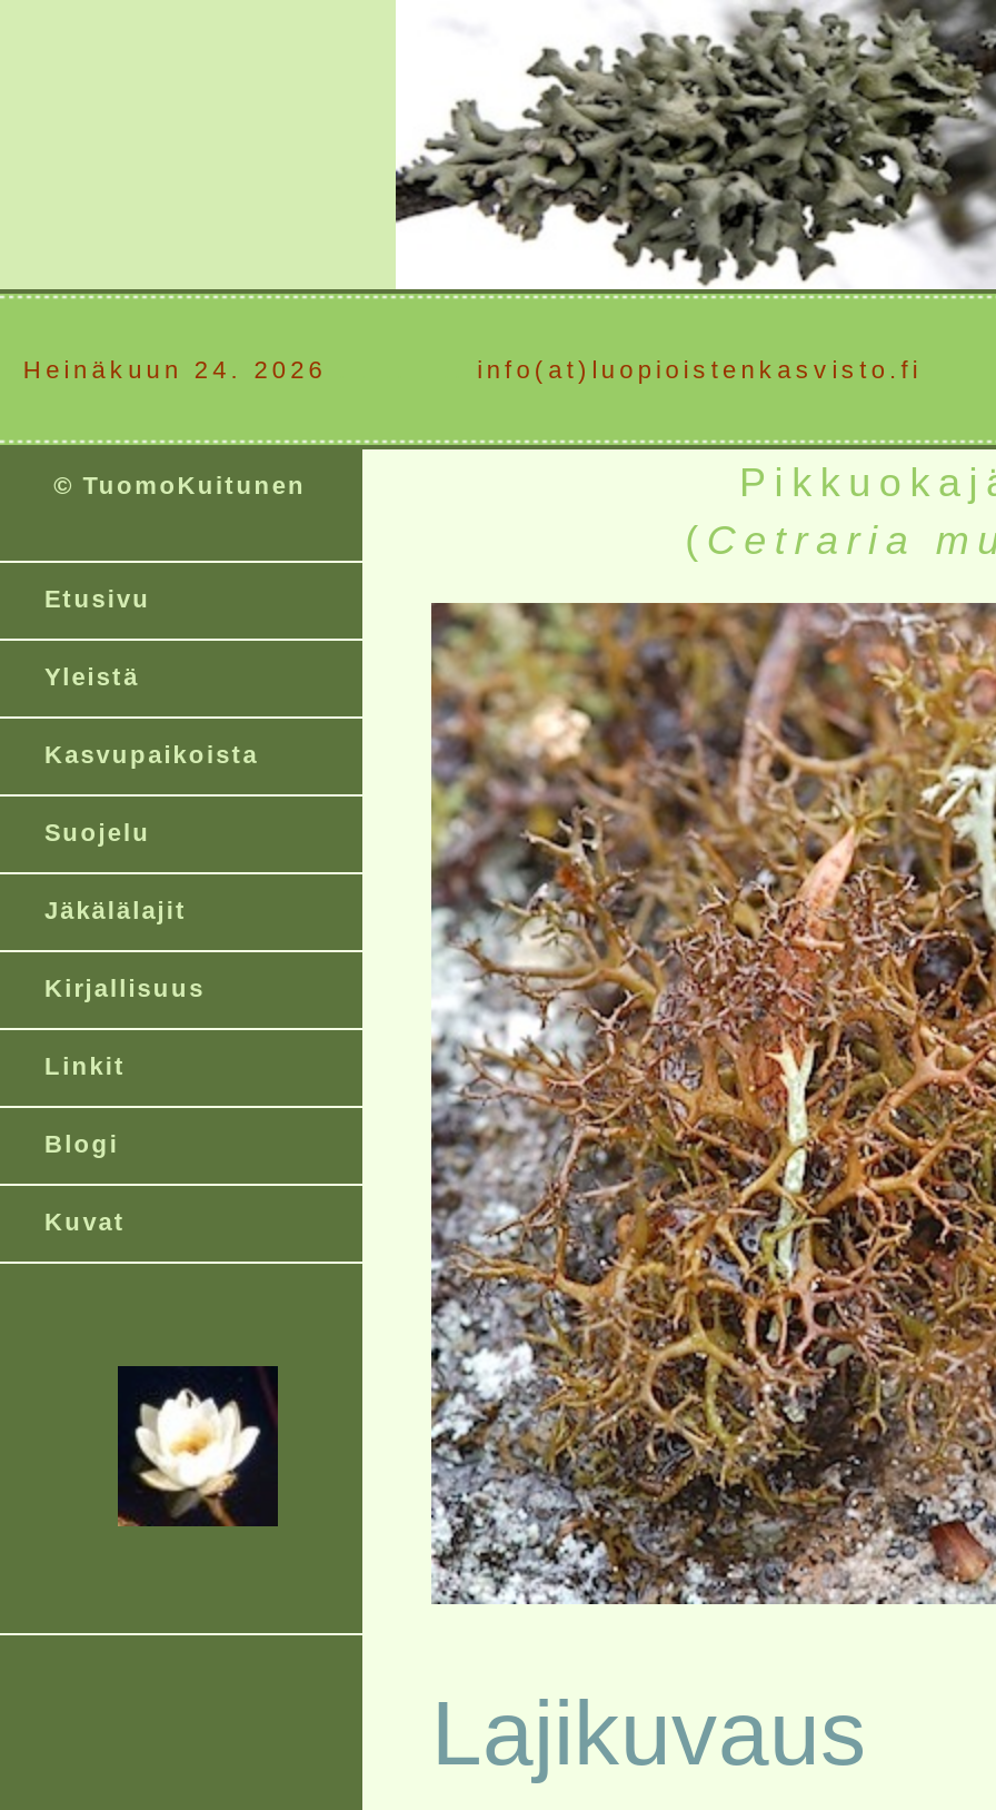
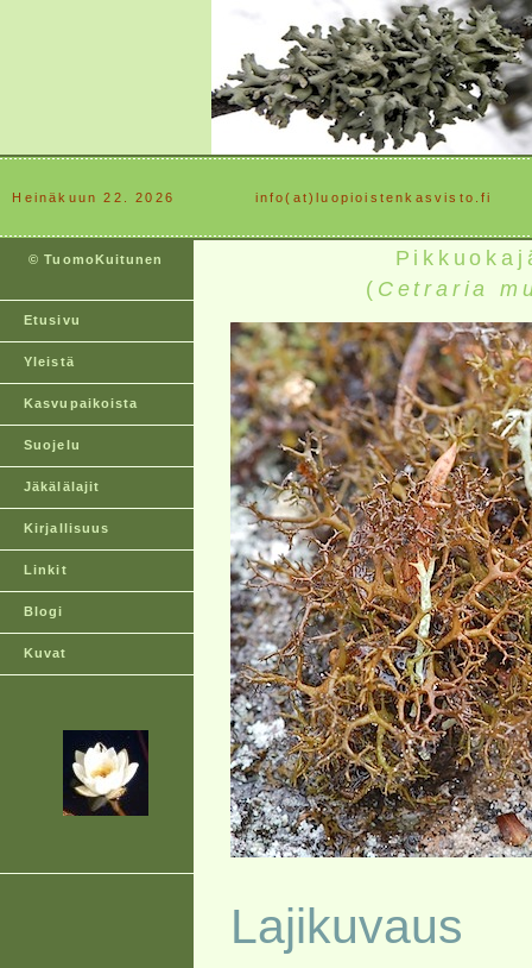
[23,356,922,383] Heinäkuun 24. 2026............ info(at)luopioistenkasvisto.fi -> [12,190,492,205] Heinäkuun 22. 2026............ info(at)luopioistenkasvisto.fi

